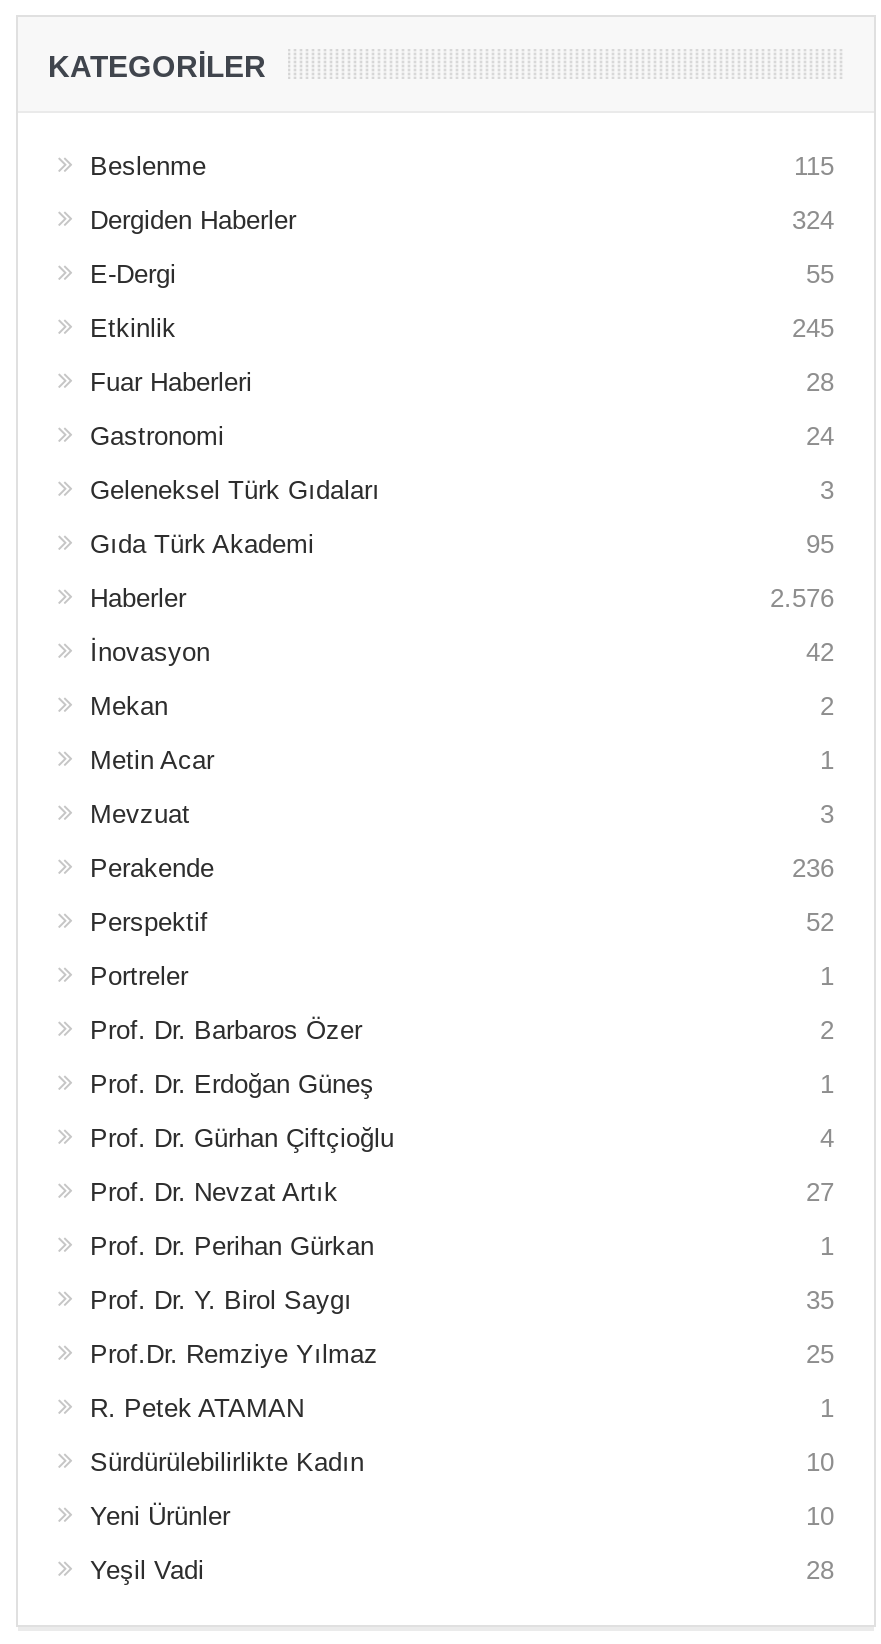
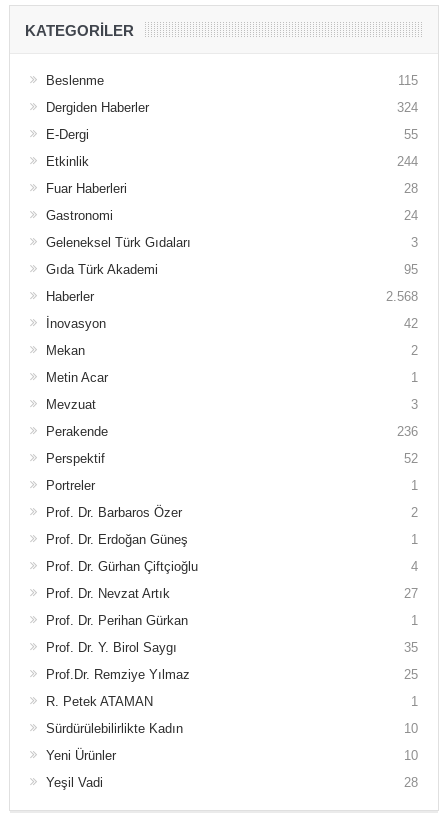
[792,313,834,343] 245 -> [397,154,418,169] 244
[770,583,834,613] 2.576 -> [386,289,418,304] 2.568

